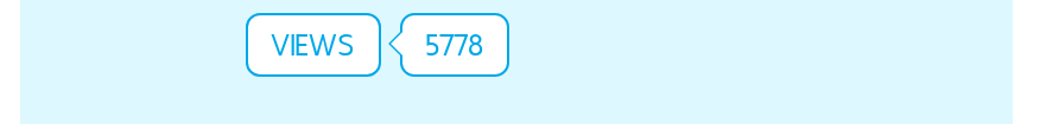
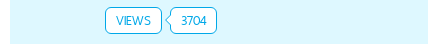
[271,17,482,68] VIEWS 5778 -> [116,8,206,30] VIEWS 3704

